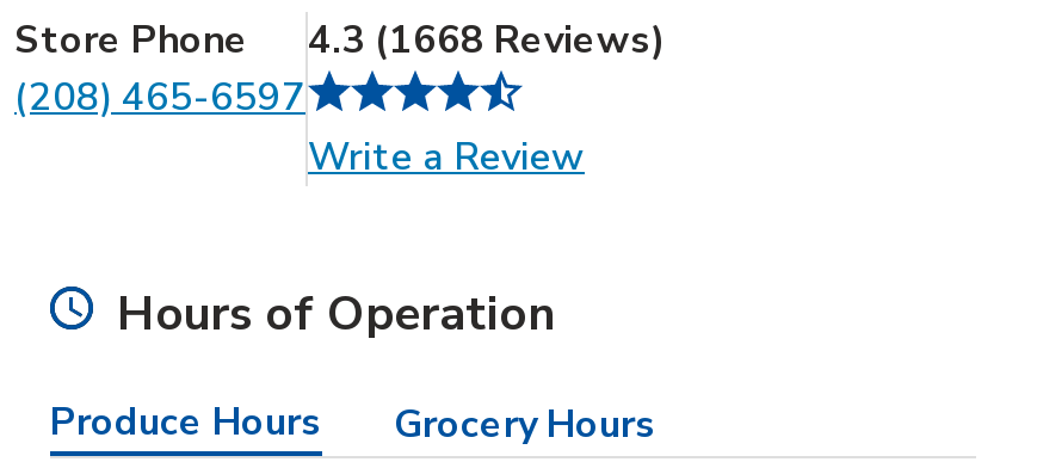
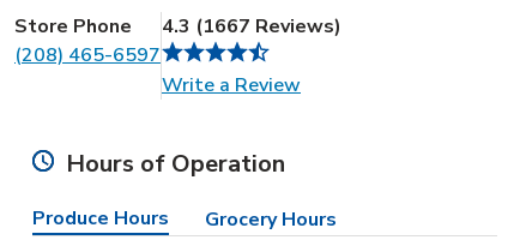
[14,14,666,66] Store Phone 4.3 (1668 Reviews) -> [14,13,341,39] Store Phone 4.3 (1667 Reviews)

